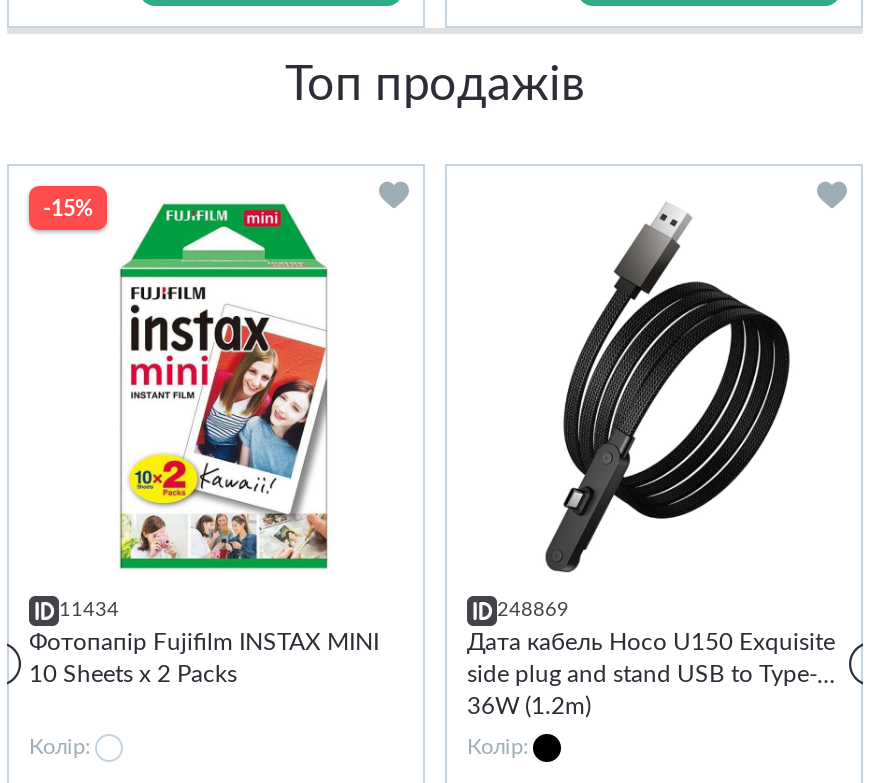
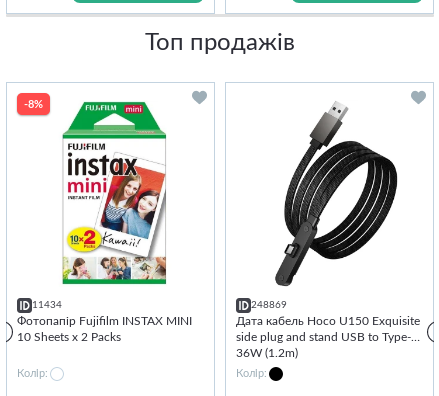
[43,198,93,220] -15% -> [24,99,43,110] -8%

